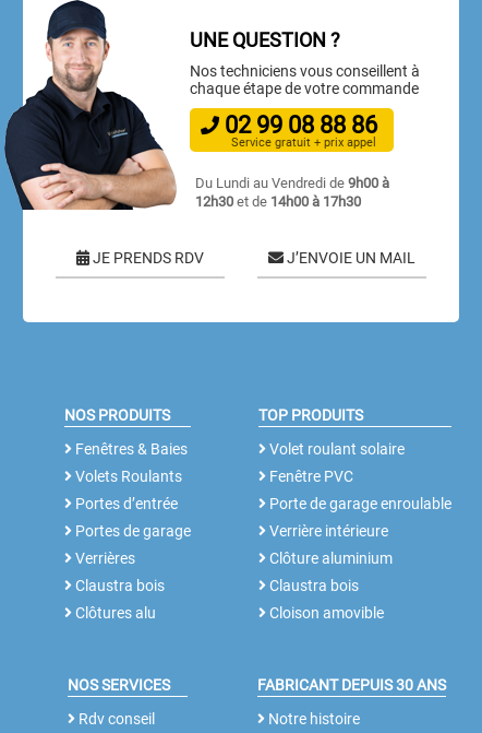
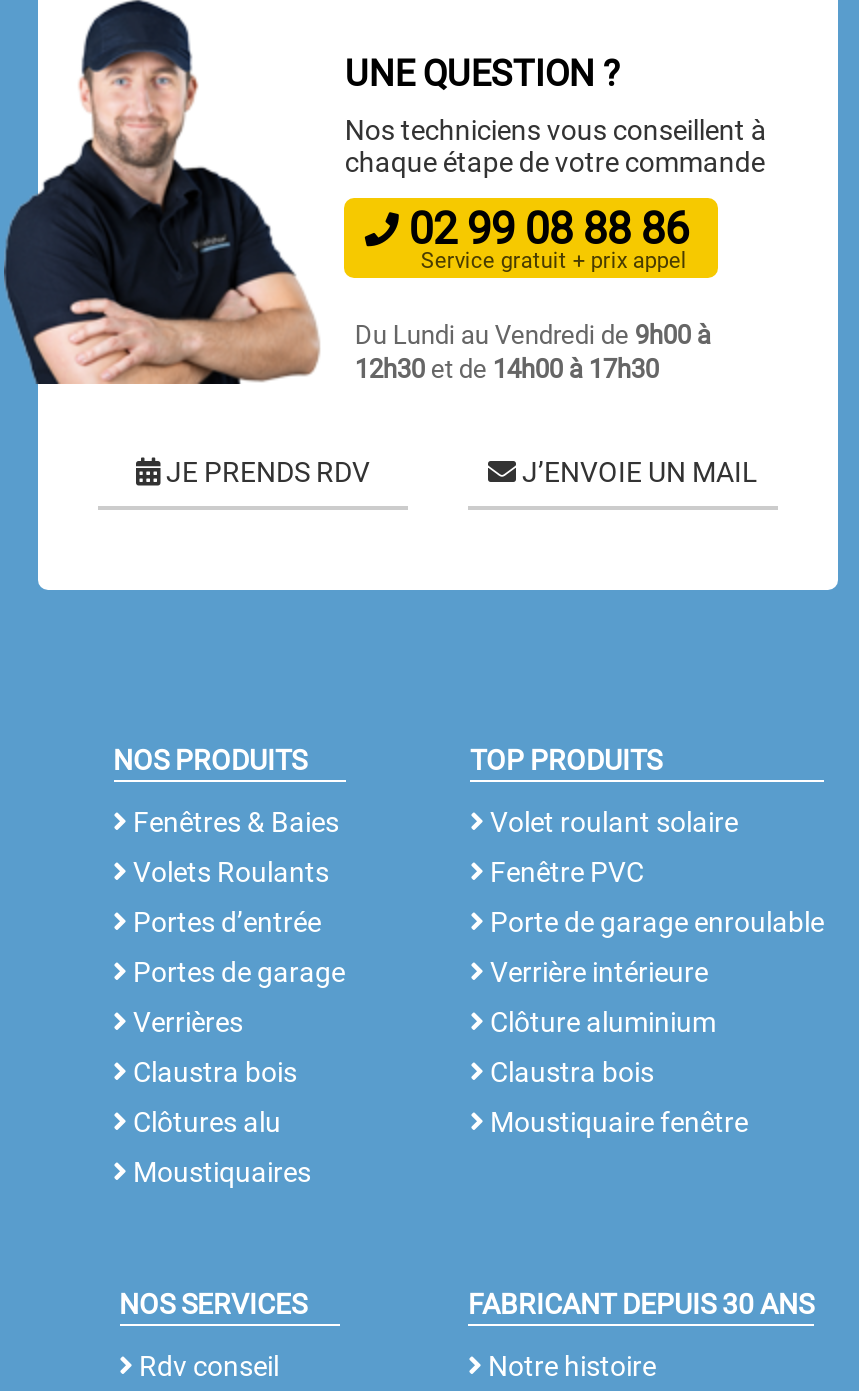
[266,604,384,622] Cloison amovible -> [484,1106,748,1138] Moustiquaire fenêtre
none -> [127,1156,311,1188] Moustiquaires

